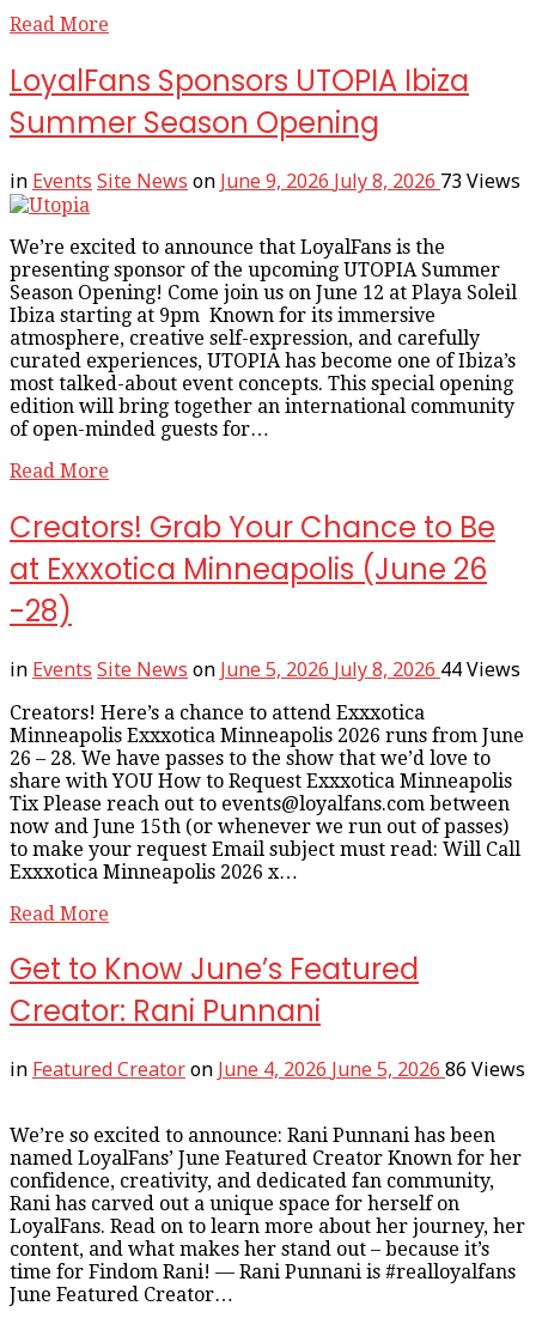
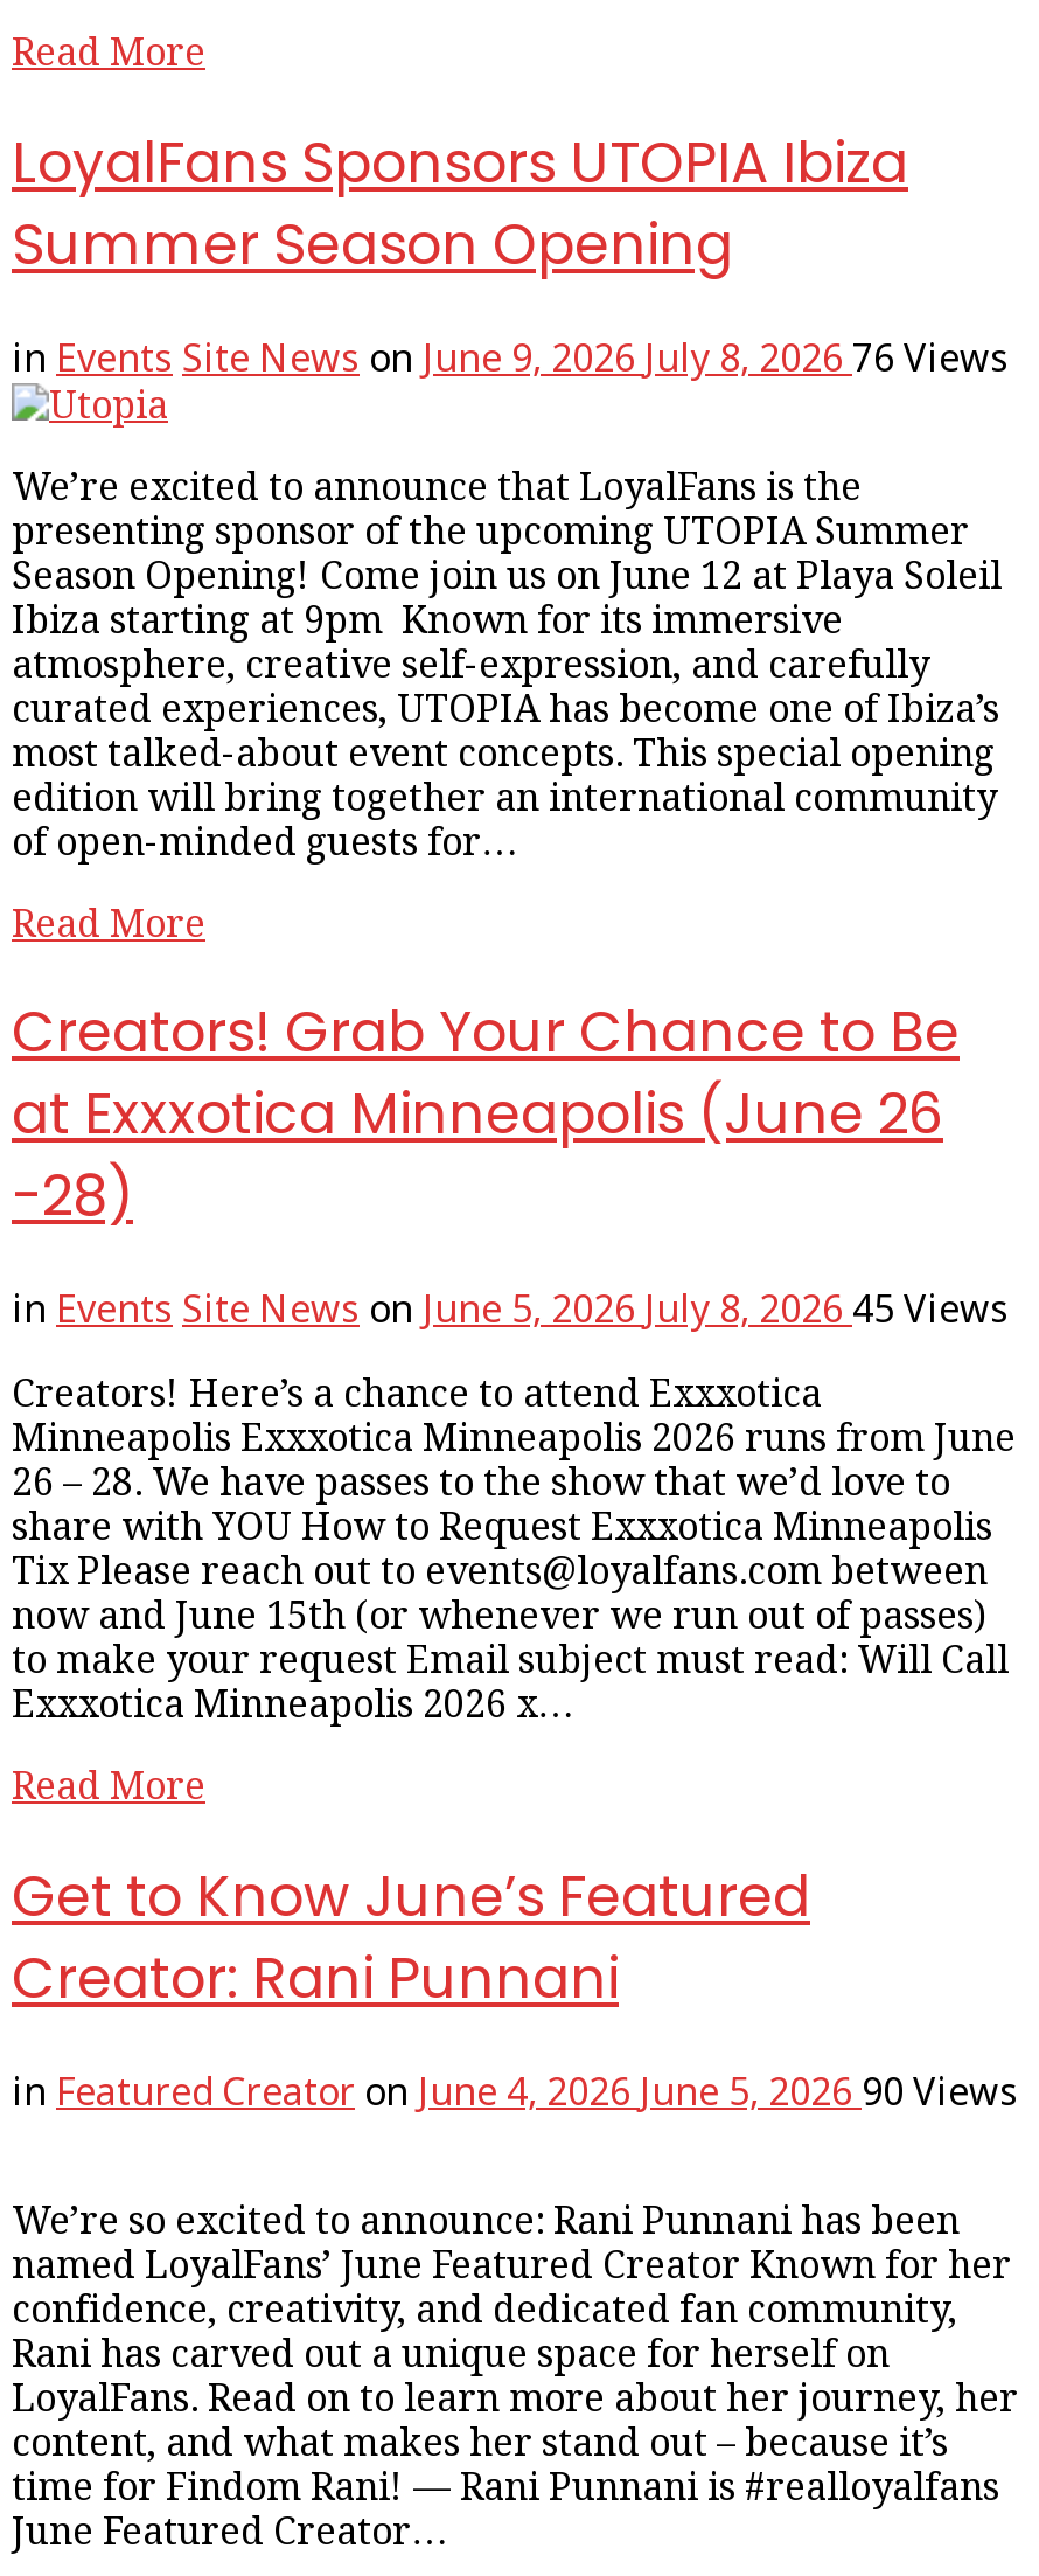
[10,167,520,194] in Events Site News on June 9, 2026 July 8, 2026 73 Views -> [12,331,1009,382] in Events Site News on June 9, 2026 July 8, 2026 76 Views
[10,655,520,682] in Events Site News on June 5, 2026 July 8, 2026 44 Views -> [12,1284,1009,1335] in Events Site News on June 5, 2026 July 8, 2026 45 Views
[10,1056,525,1083] in Featured Creator on June 4, 2026 June 5, 2026 86 Views -> [12,2066,1018,2118] in Featured Creator on June 4, 2026 June 5, 2026 90 Views

